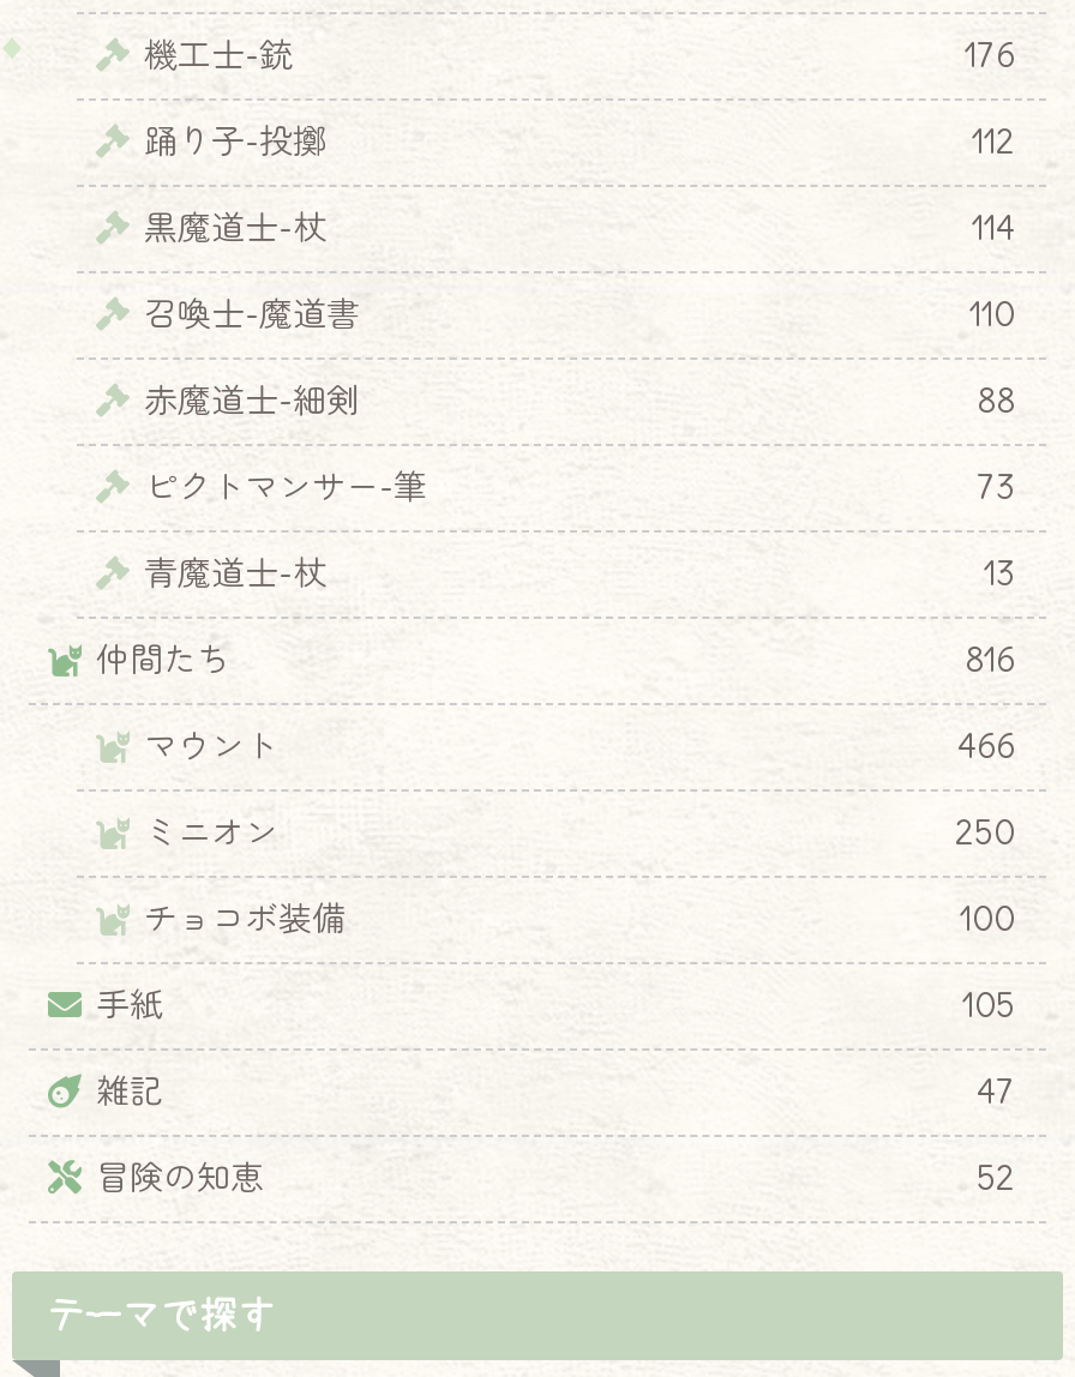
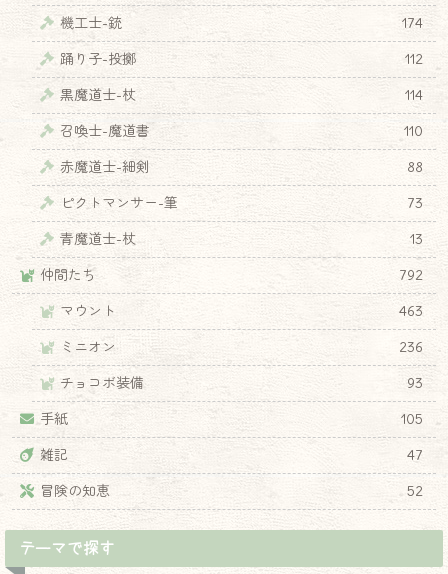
[965,33,1015,76] 176 -> [402,14,423,32] 174
[965,637,1015,681] 816 -> [399,266,423,284] 792
[957,724,1015,767] 466 -> [399,302,423,320] 463
[955,810,1015,853] 250 -> [399,338,423,356] 236
[960,896,1015,940] 100 -> [407,374,423,392] 93

